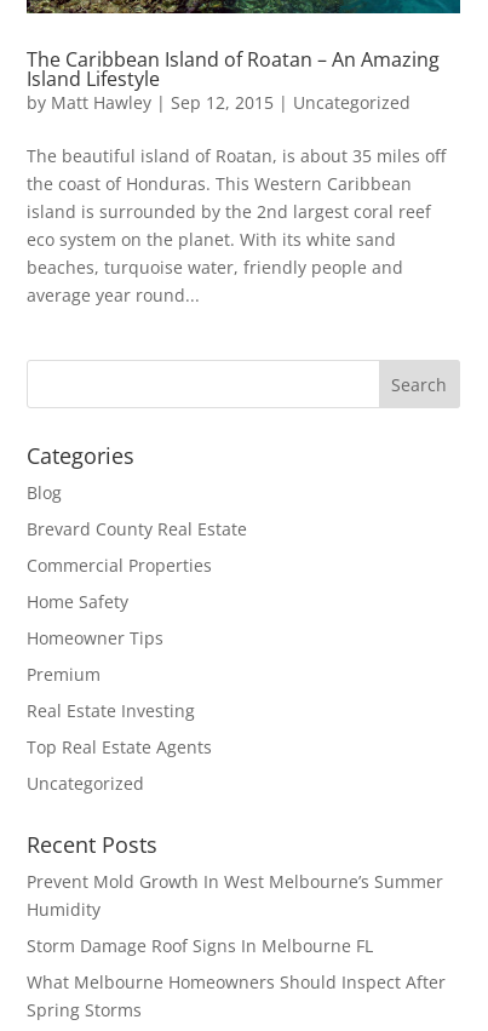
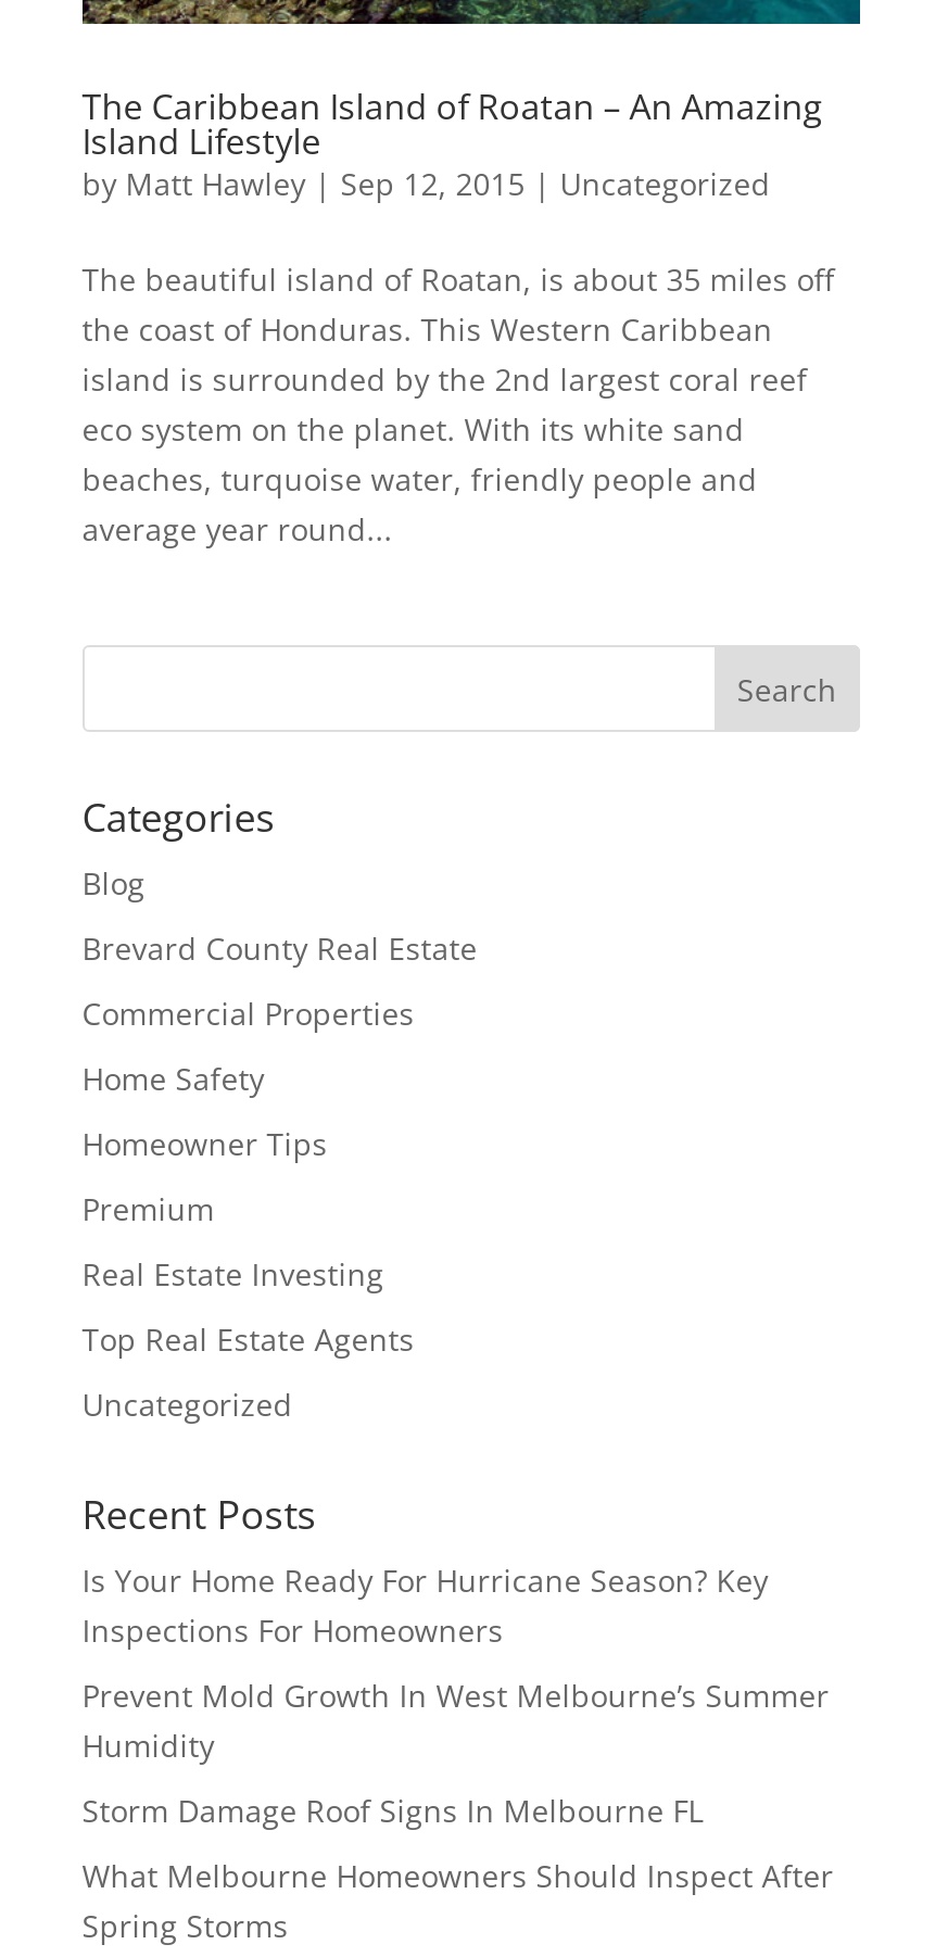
none -> [82,1561,768,1652] Is Your Home Ready For Hurricane Season? Key | Inspections For Homeowners

